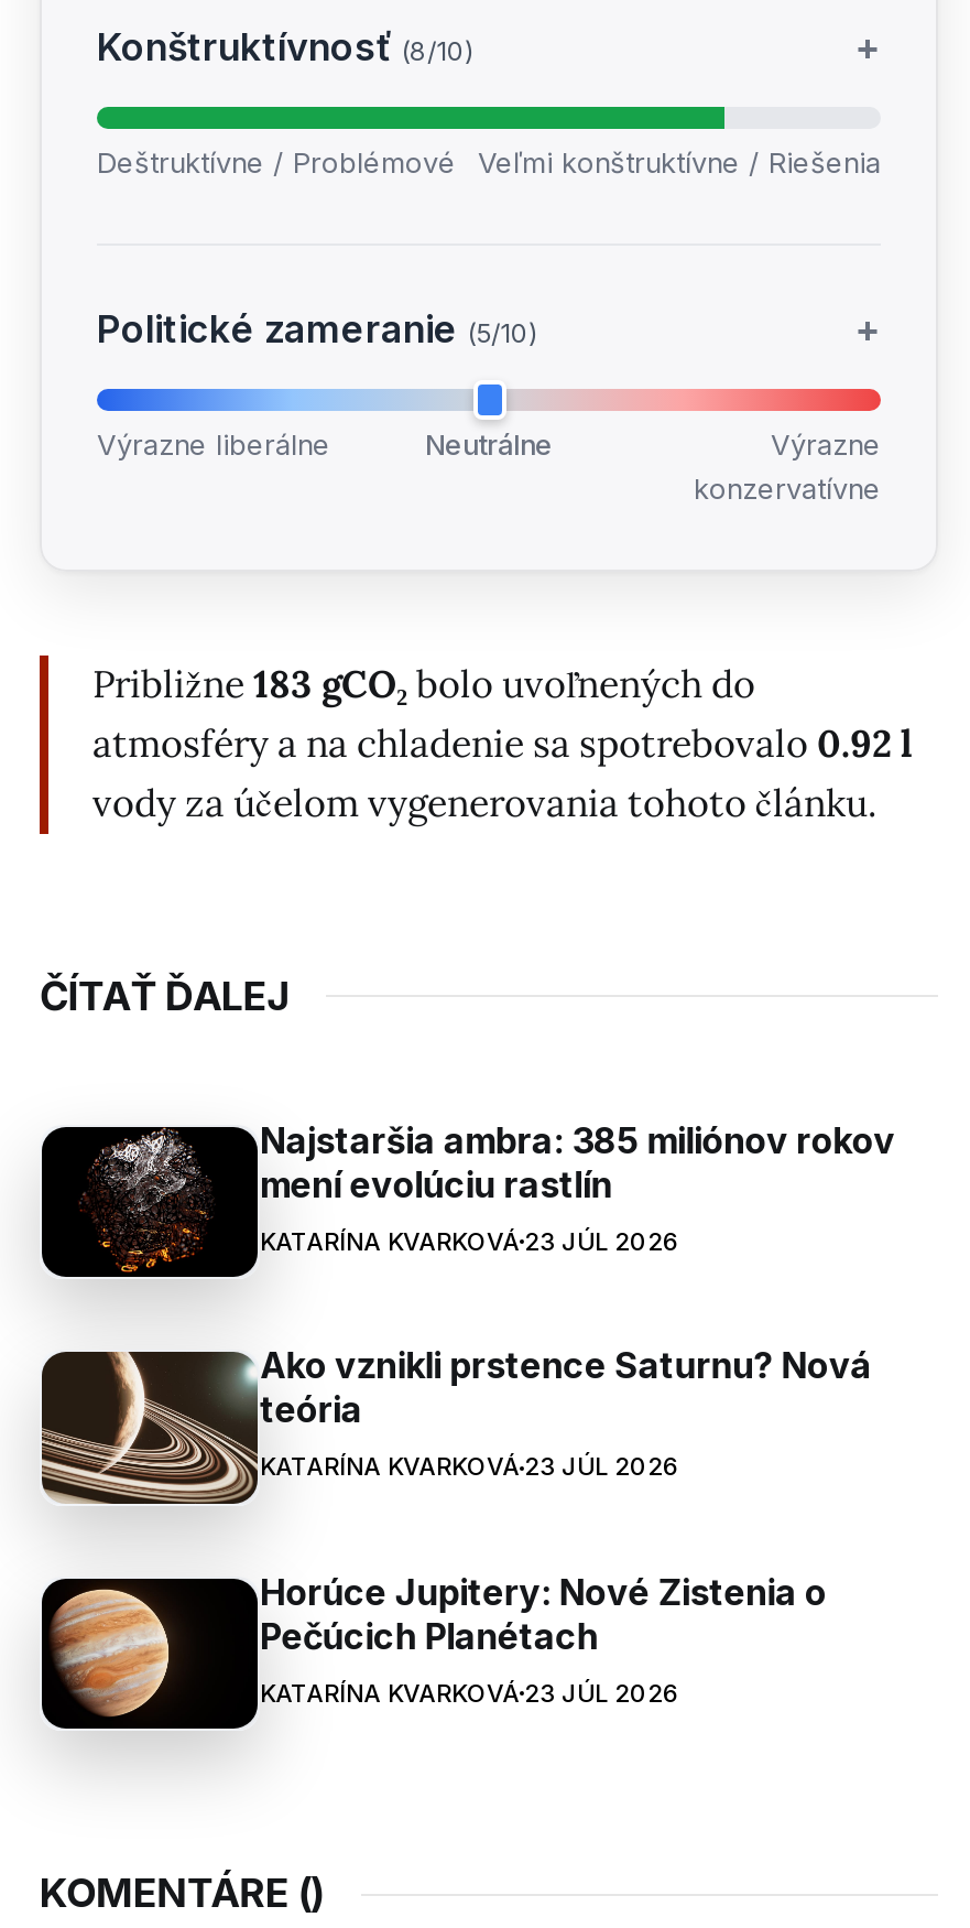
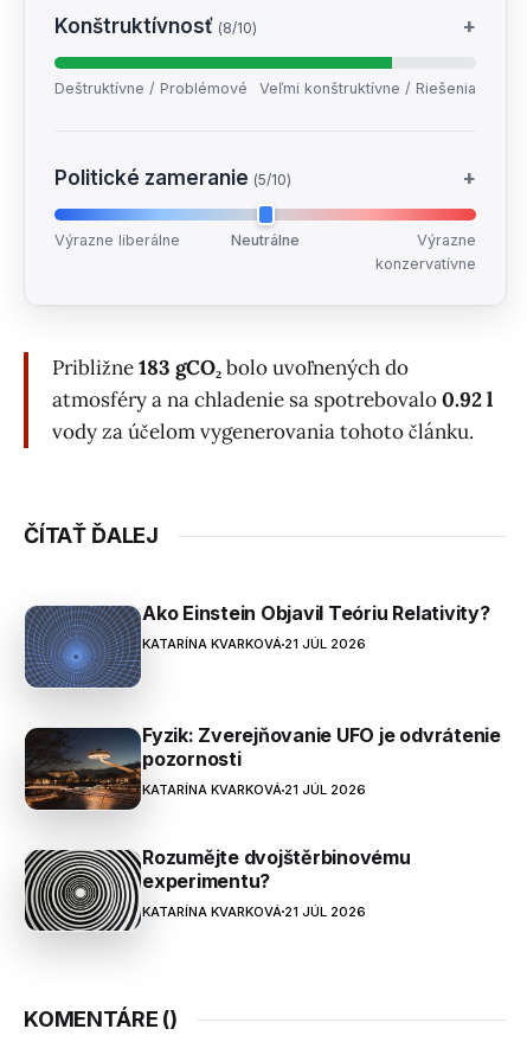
[40,1118,895,1278] [image] | Najstaršia ambra: 385 miliónov rokov | mení evolúciu rastlín | KATARÍNA KVARKOVÁ 23 JÚL 2026 -> [24,602,490,688] [image] | Ako Einstein Objavil Teóriu Relativity? | KATARÍNA KVARKOVÁ 21 JÚL 2026
[42,1344,872,1505] [image] | Ako vznikli prstence Saturnu? Nová | teória | KATARÍNA KVARKOVÁ 23 JÚL 2026 -> [24,723,501,811] [image] | Fyzik: Zverejňovanie UFO je odvrátenie | pozornosti | KATARÍNA KVARKOVÁ 21 JÚL 2026
[42,1570,826,1730] [image] | Horúce Jupitery: Nové Zistenia o | Pečúcich Planétach | KATARÍNA KVARKOVÁ 23 JÚL 2026 -> [24,845,411,931] [image] | Rozumějte dvojštěrbinovému | experimentu? | KATARÍNA KVARKOVÁ 21 JÚL 2026

